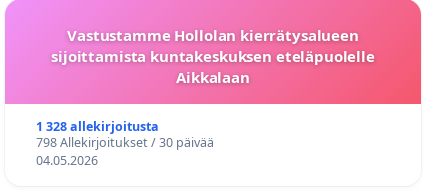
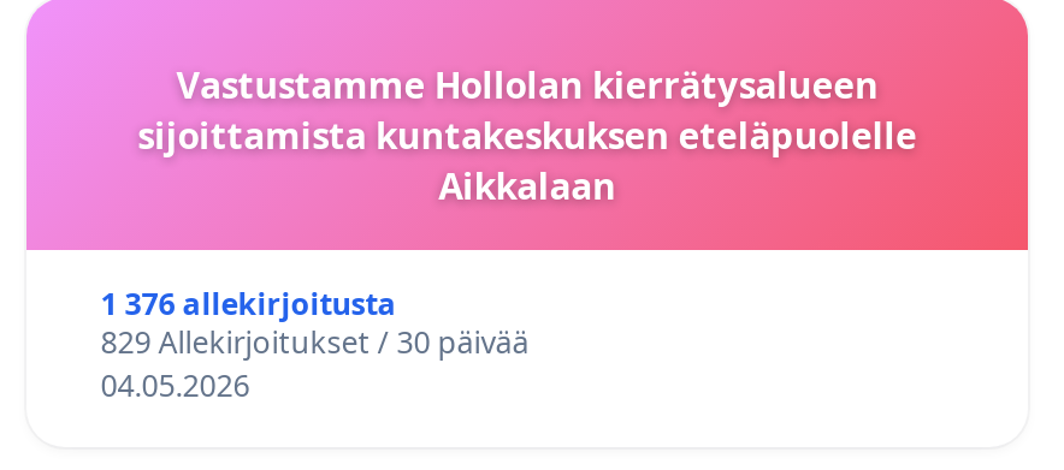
[36,118,159,135] 1 328 allekirjoitusta -> [101,285,397,326] 1 376 allekirjoitusta
[36,134,214,151] 798 Allekirjoitukset / 30 päivää -> [101,323,529,364] 829 Allekirjoitukset / 30 päivää

